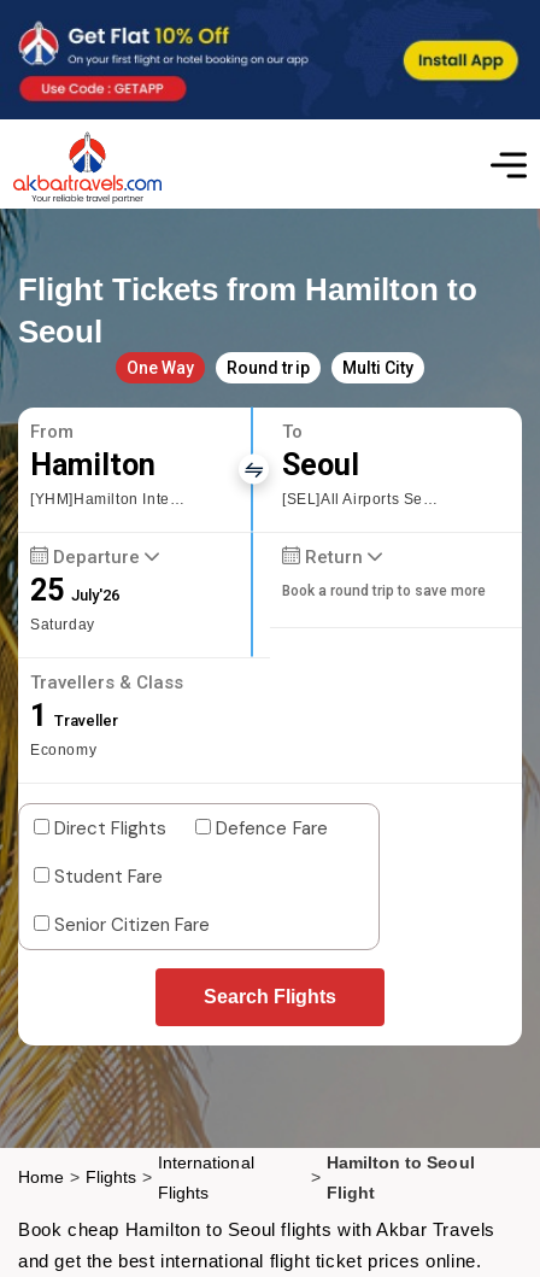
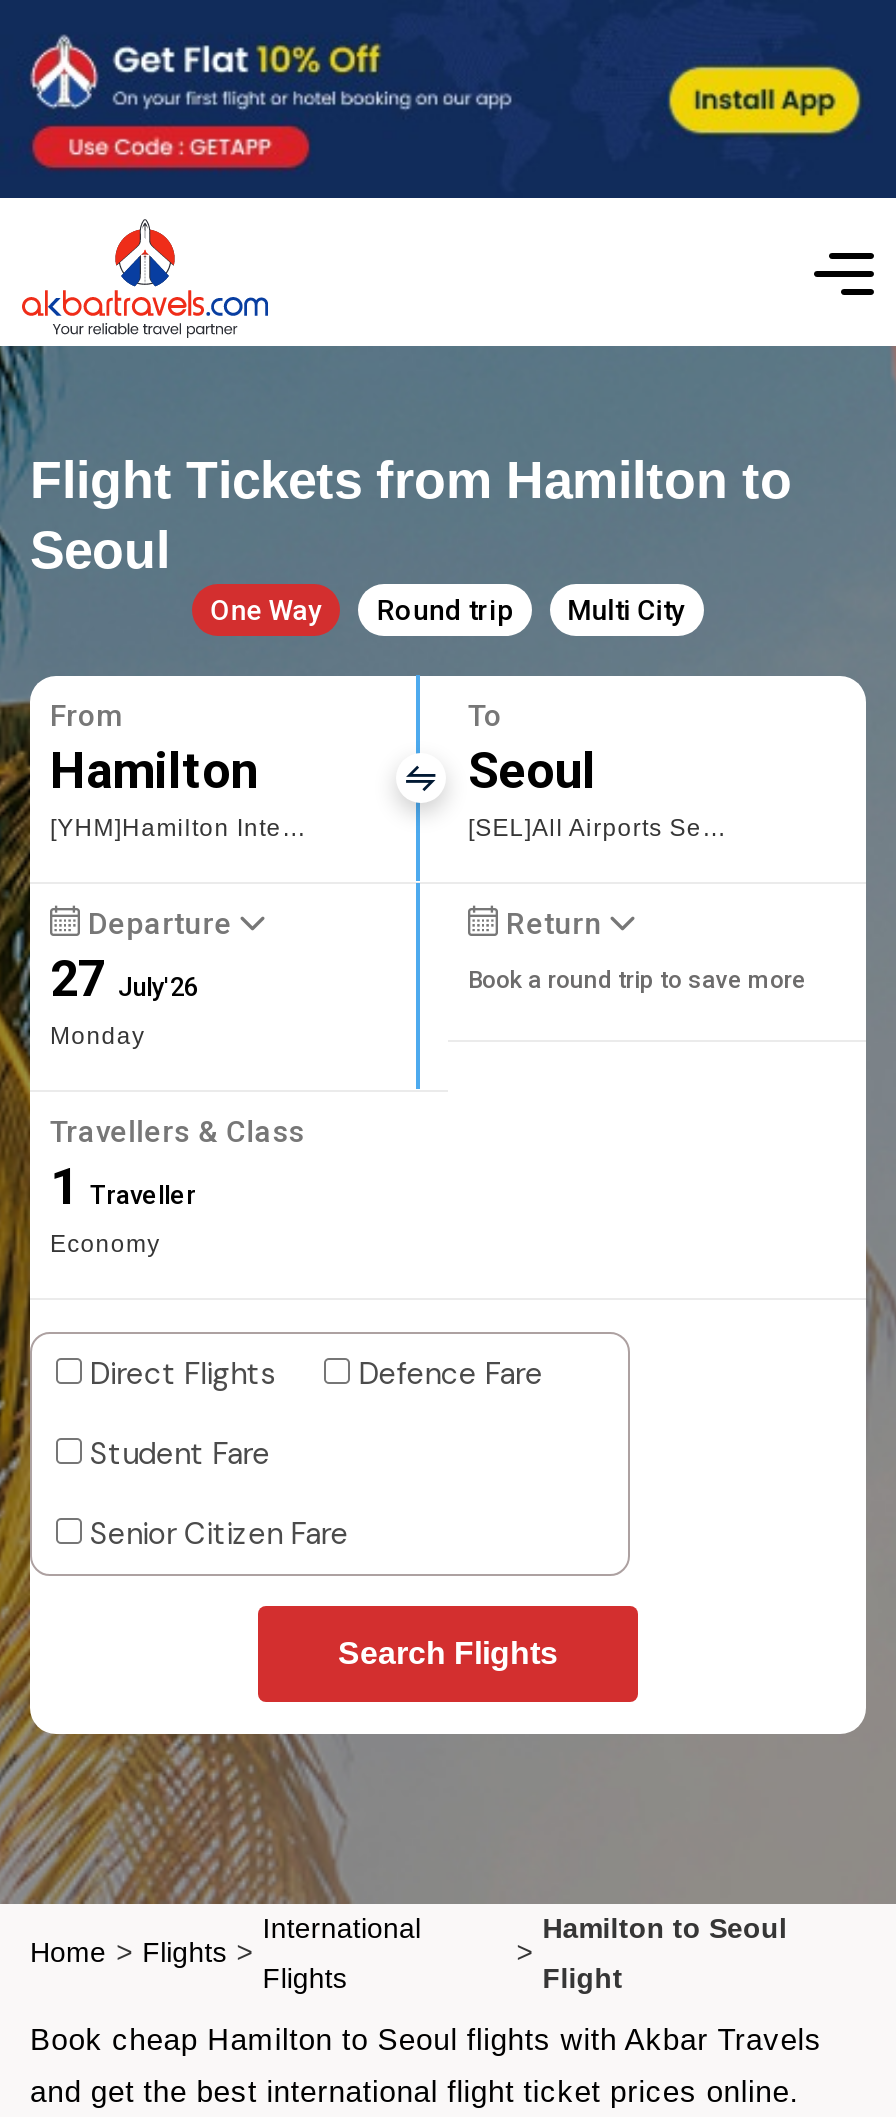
[30,573,119,633] 25 July'26 | Saturday -> [50,950,198,1050] 27 July'26 | Monday

